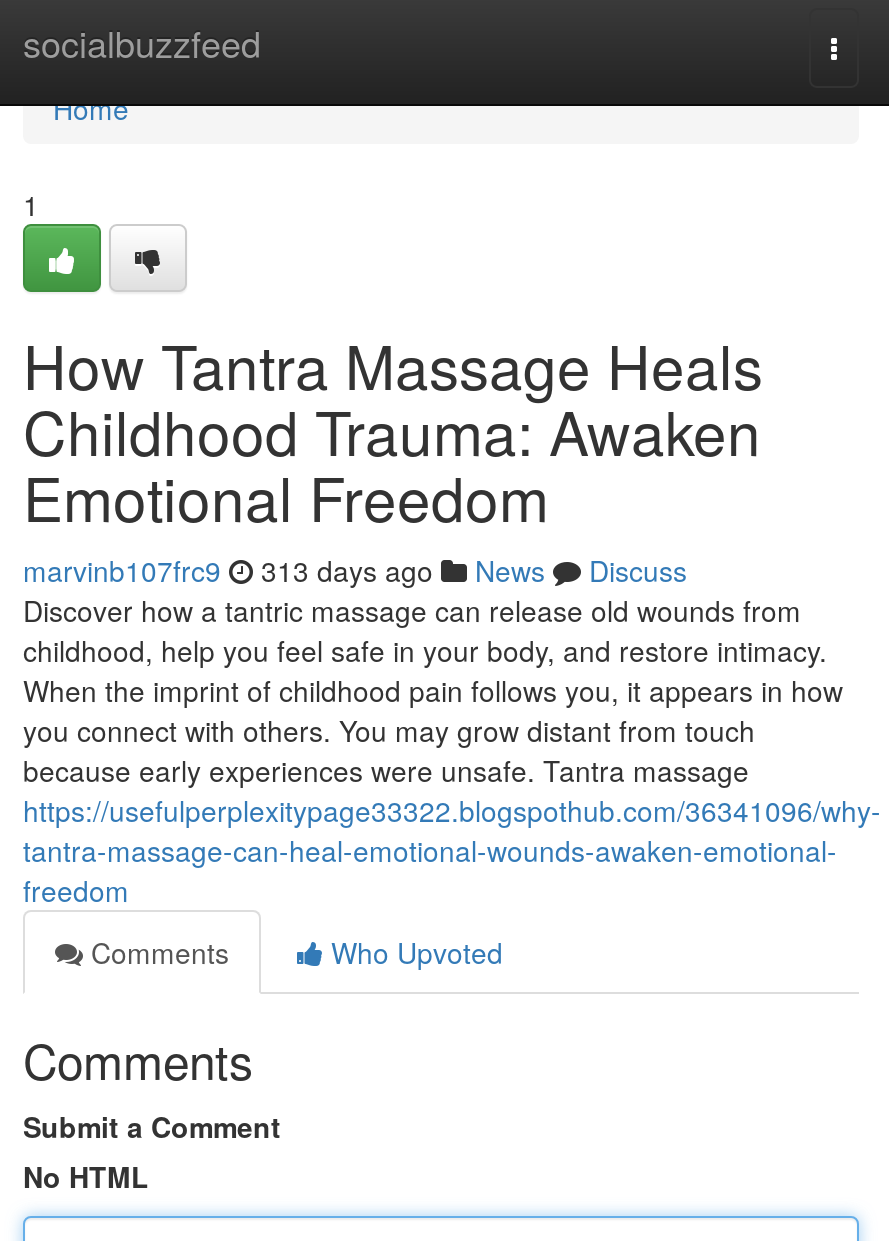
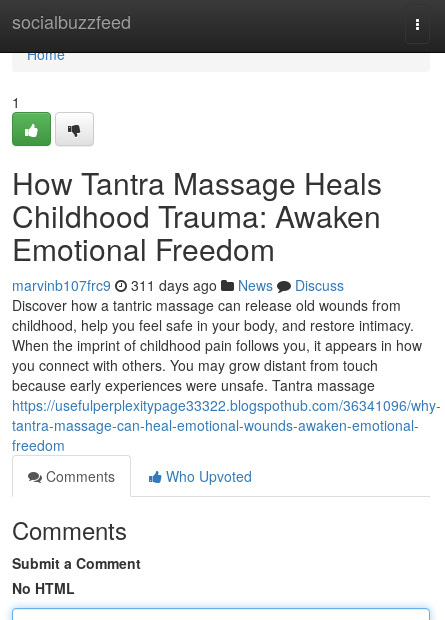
[23,550,687,590] marvinb107frc9 313 days ago News Discuss -> [12,275,344,295] marvinb107frc9 311 days ago News Discuss

